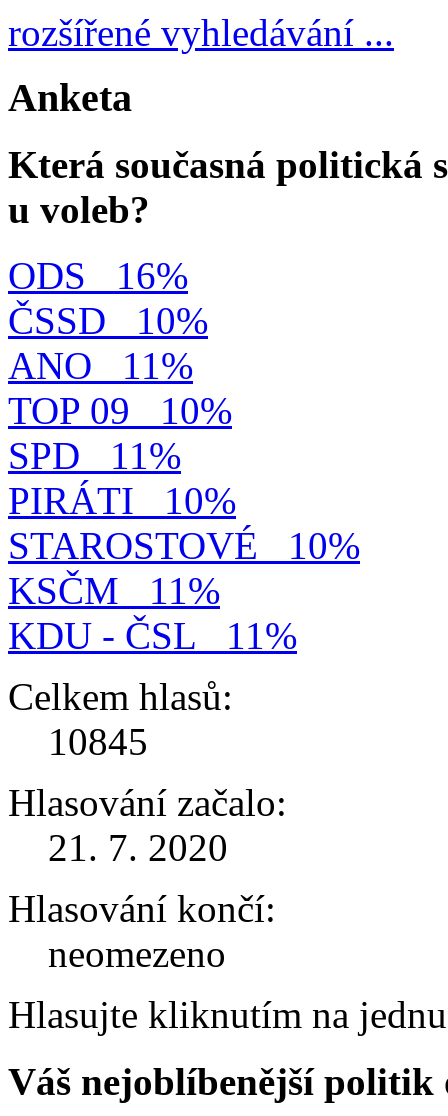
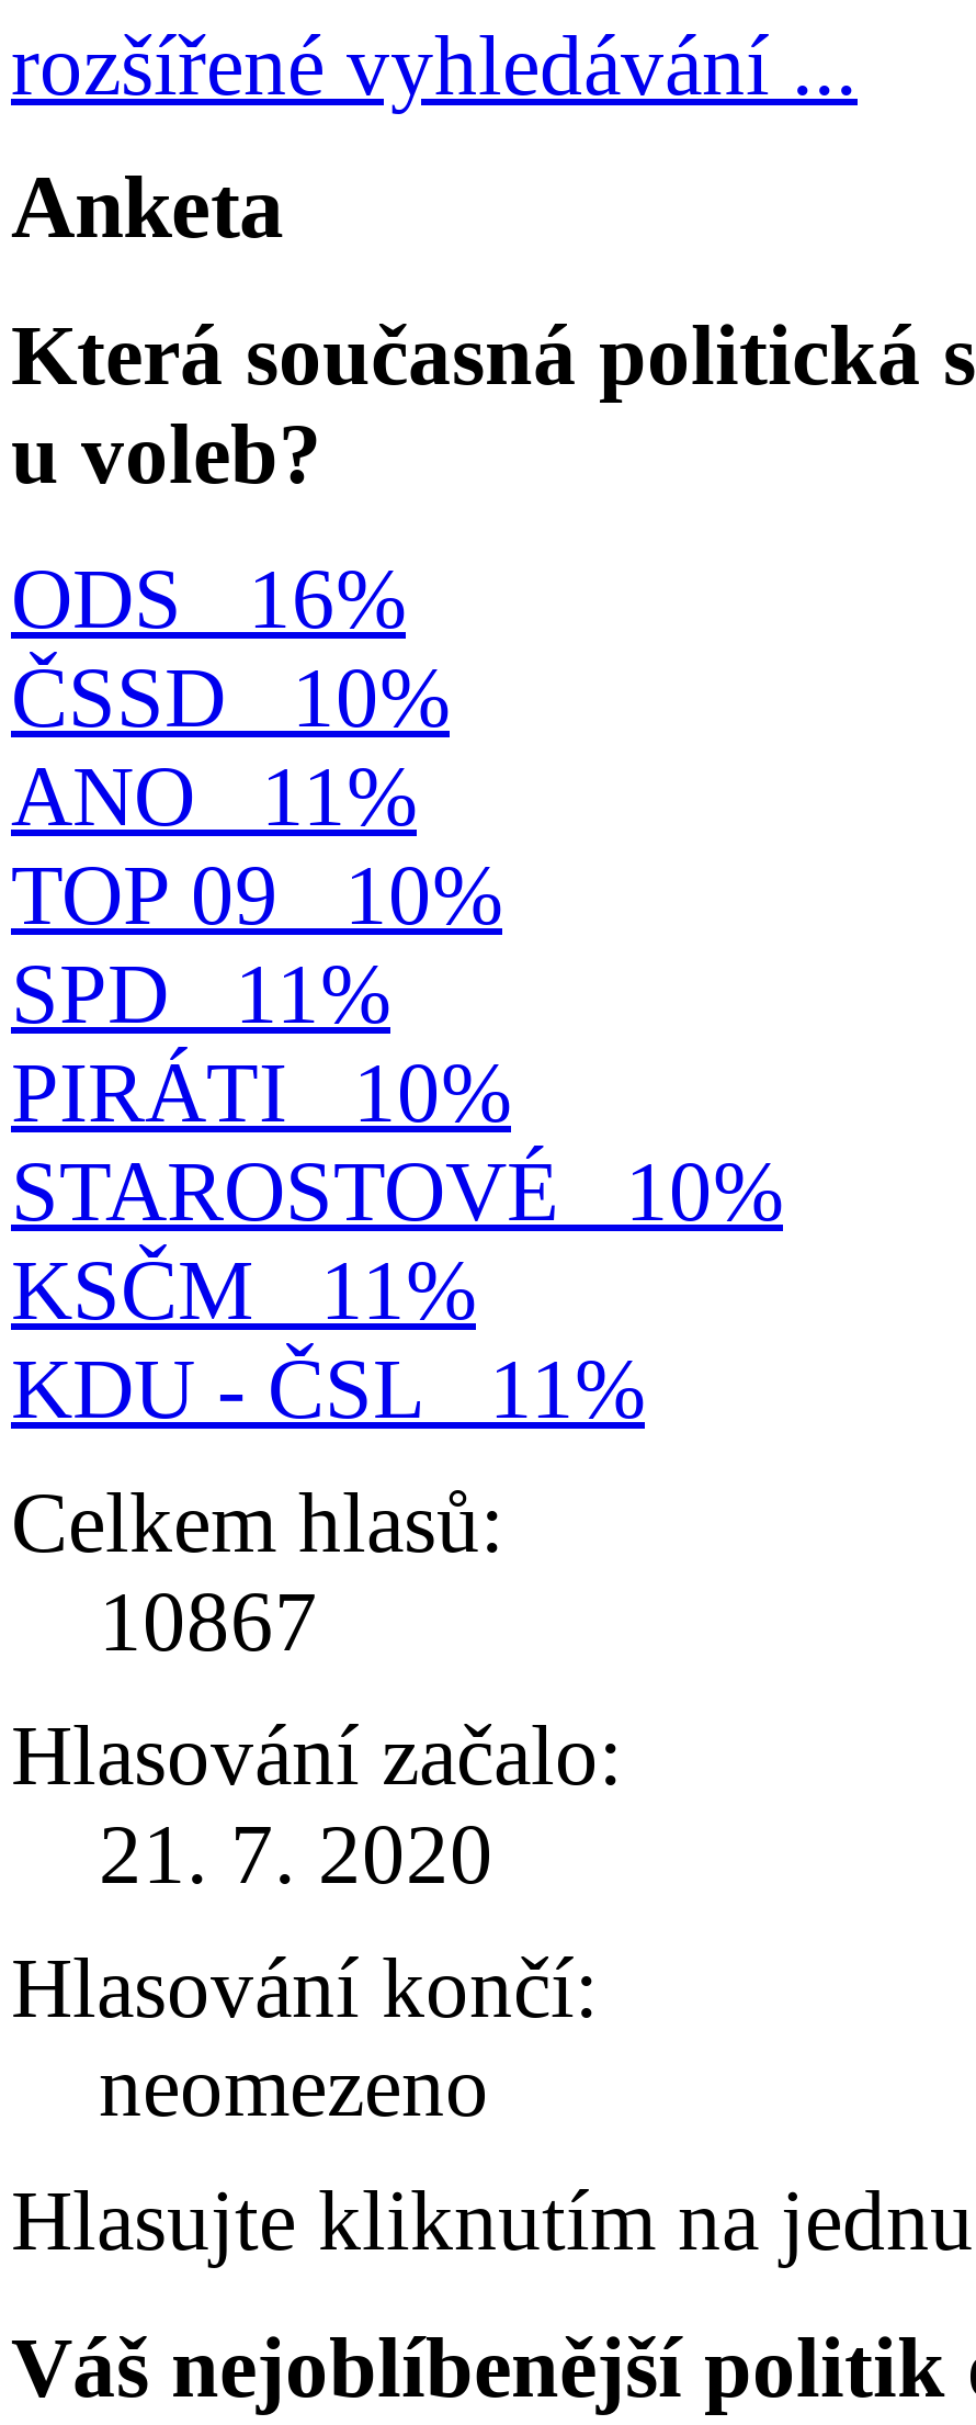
[48,720,148,763] 10845 -> [99,1574,318,1669] 10867

